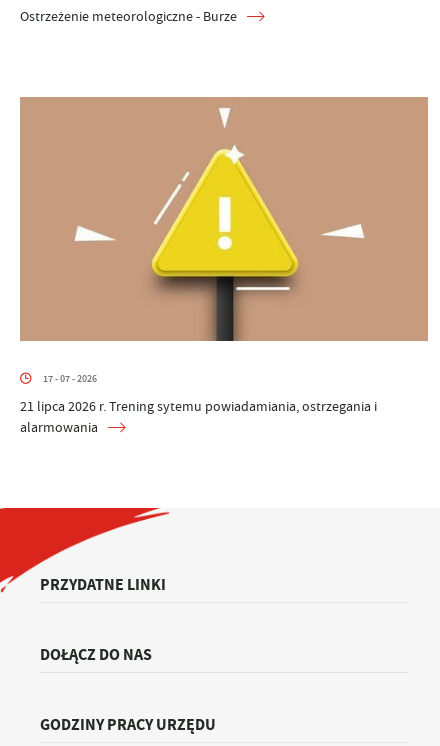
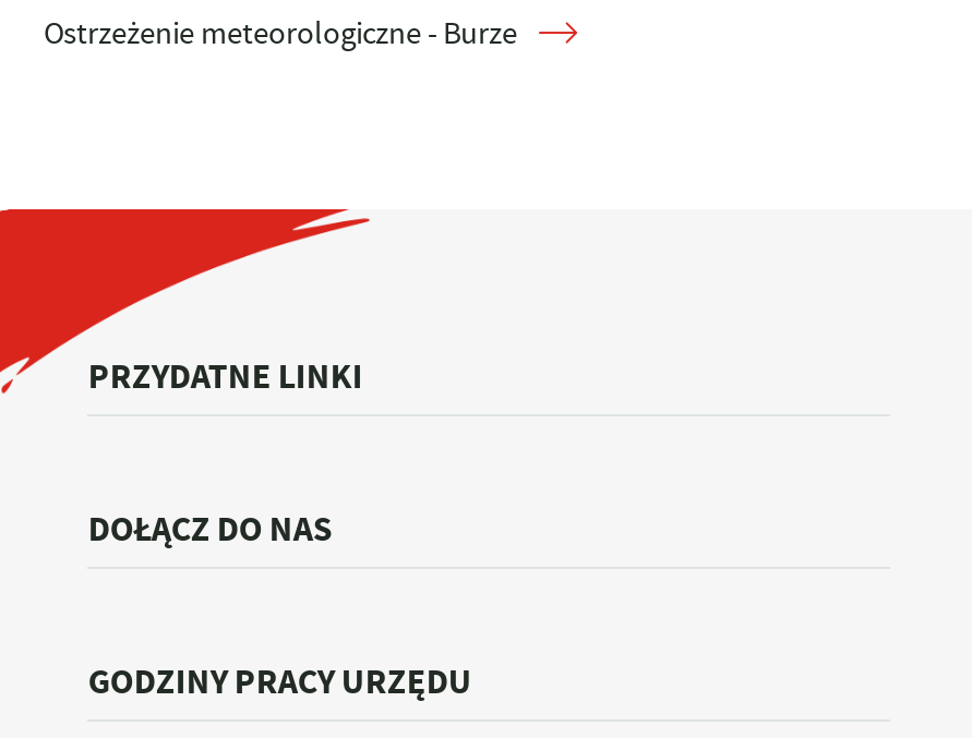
[19,96,429,436] [image] | 17 - 07 - 2026 | 21 lipca 2026 r. Trening sytemu powiadamiania, ostrzegania i | alarmowania -> none

